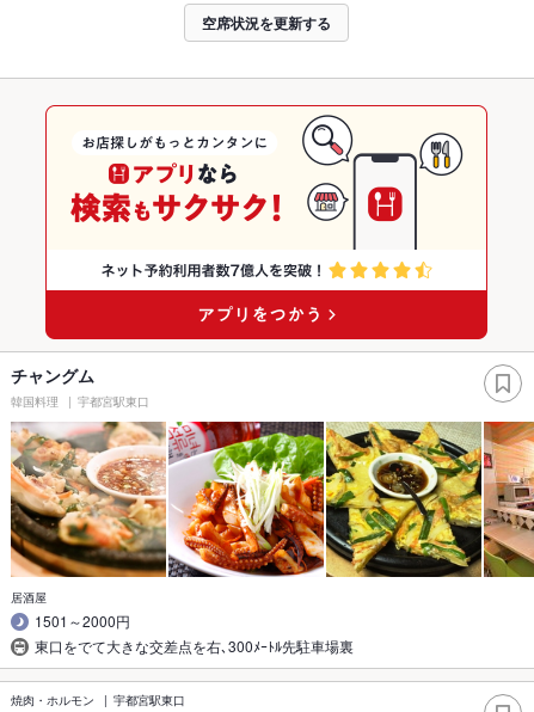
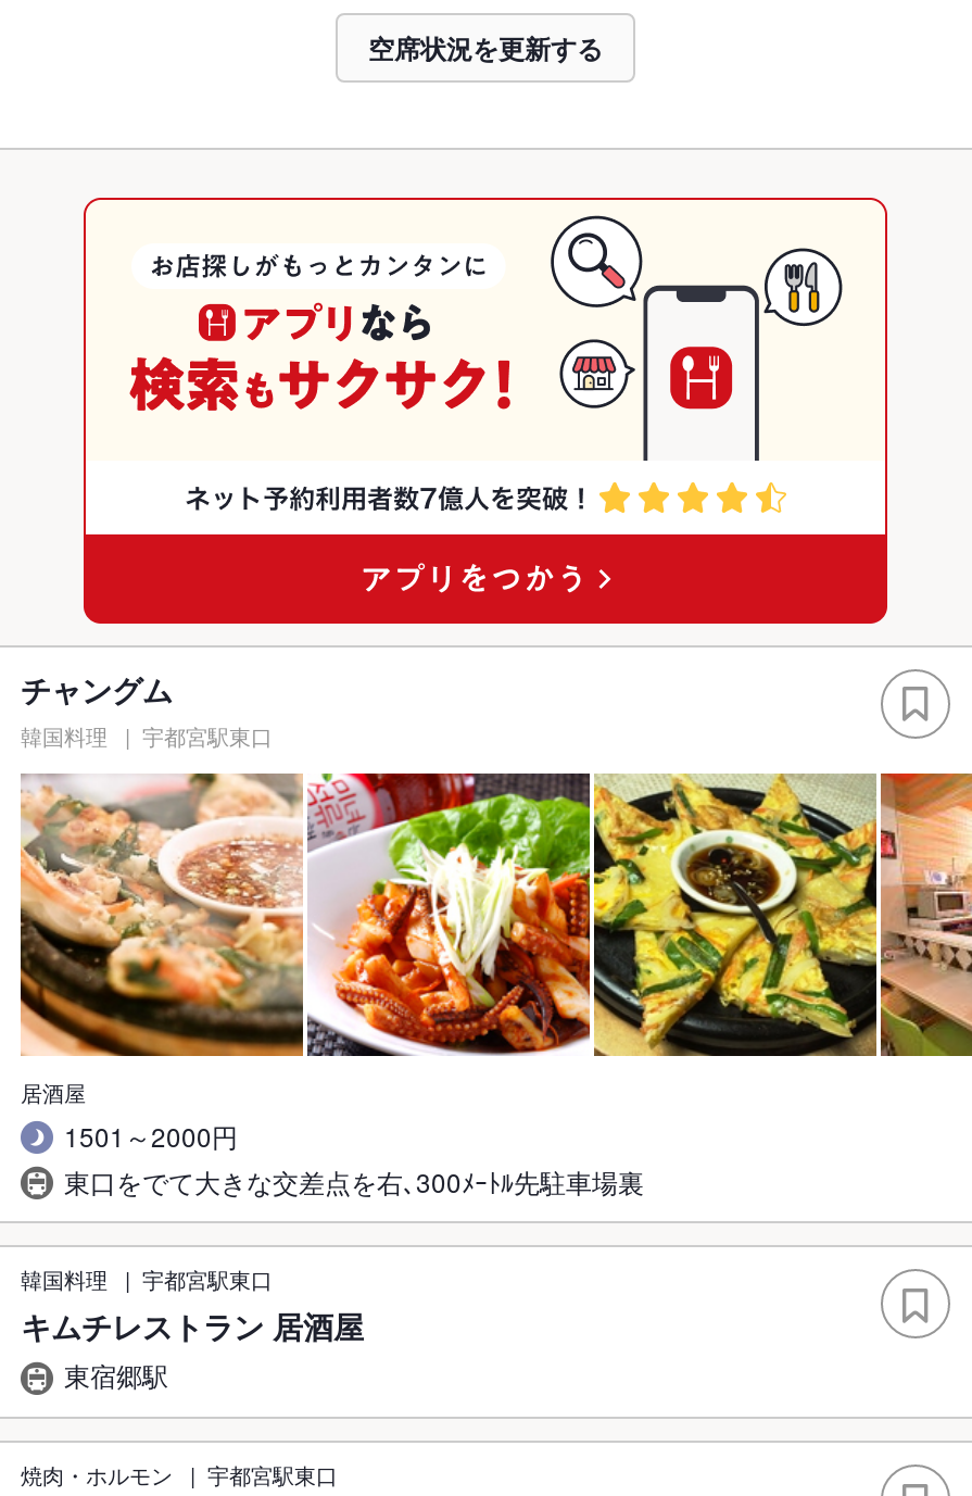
none -> [21,1265,364,1393] 韓国料理 | 宇都宮駅東口 | キムチレストラン 居酒屋 | 東宿郷駅

